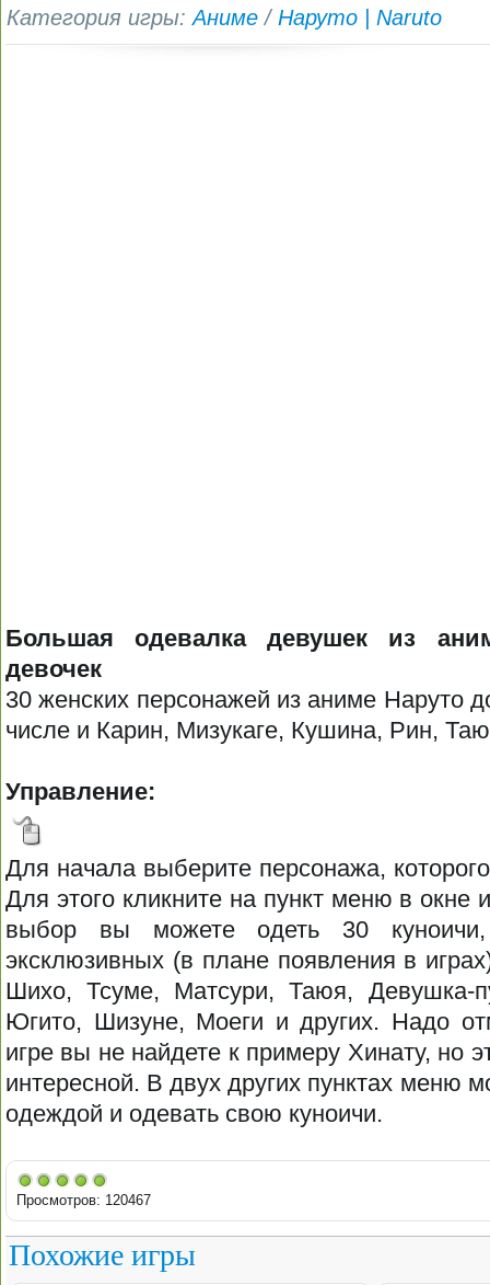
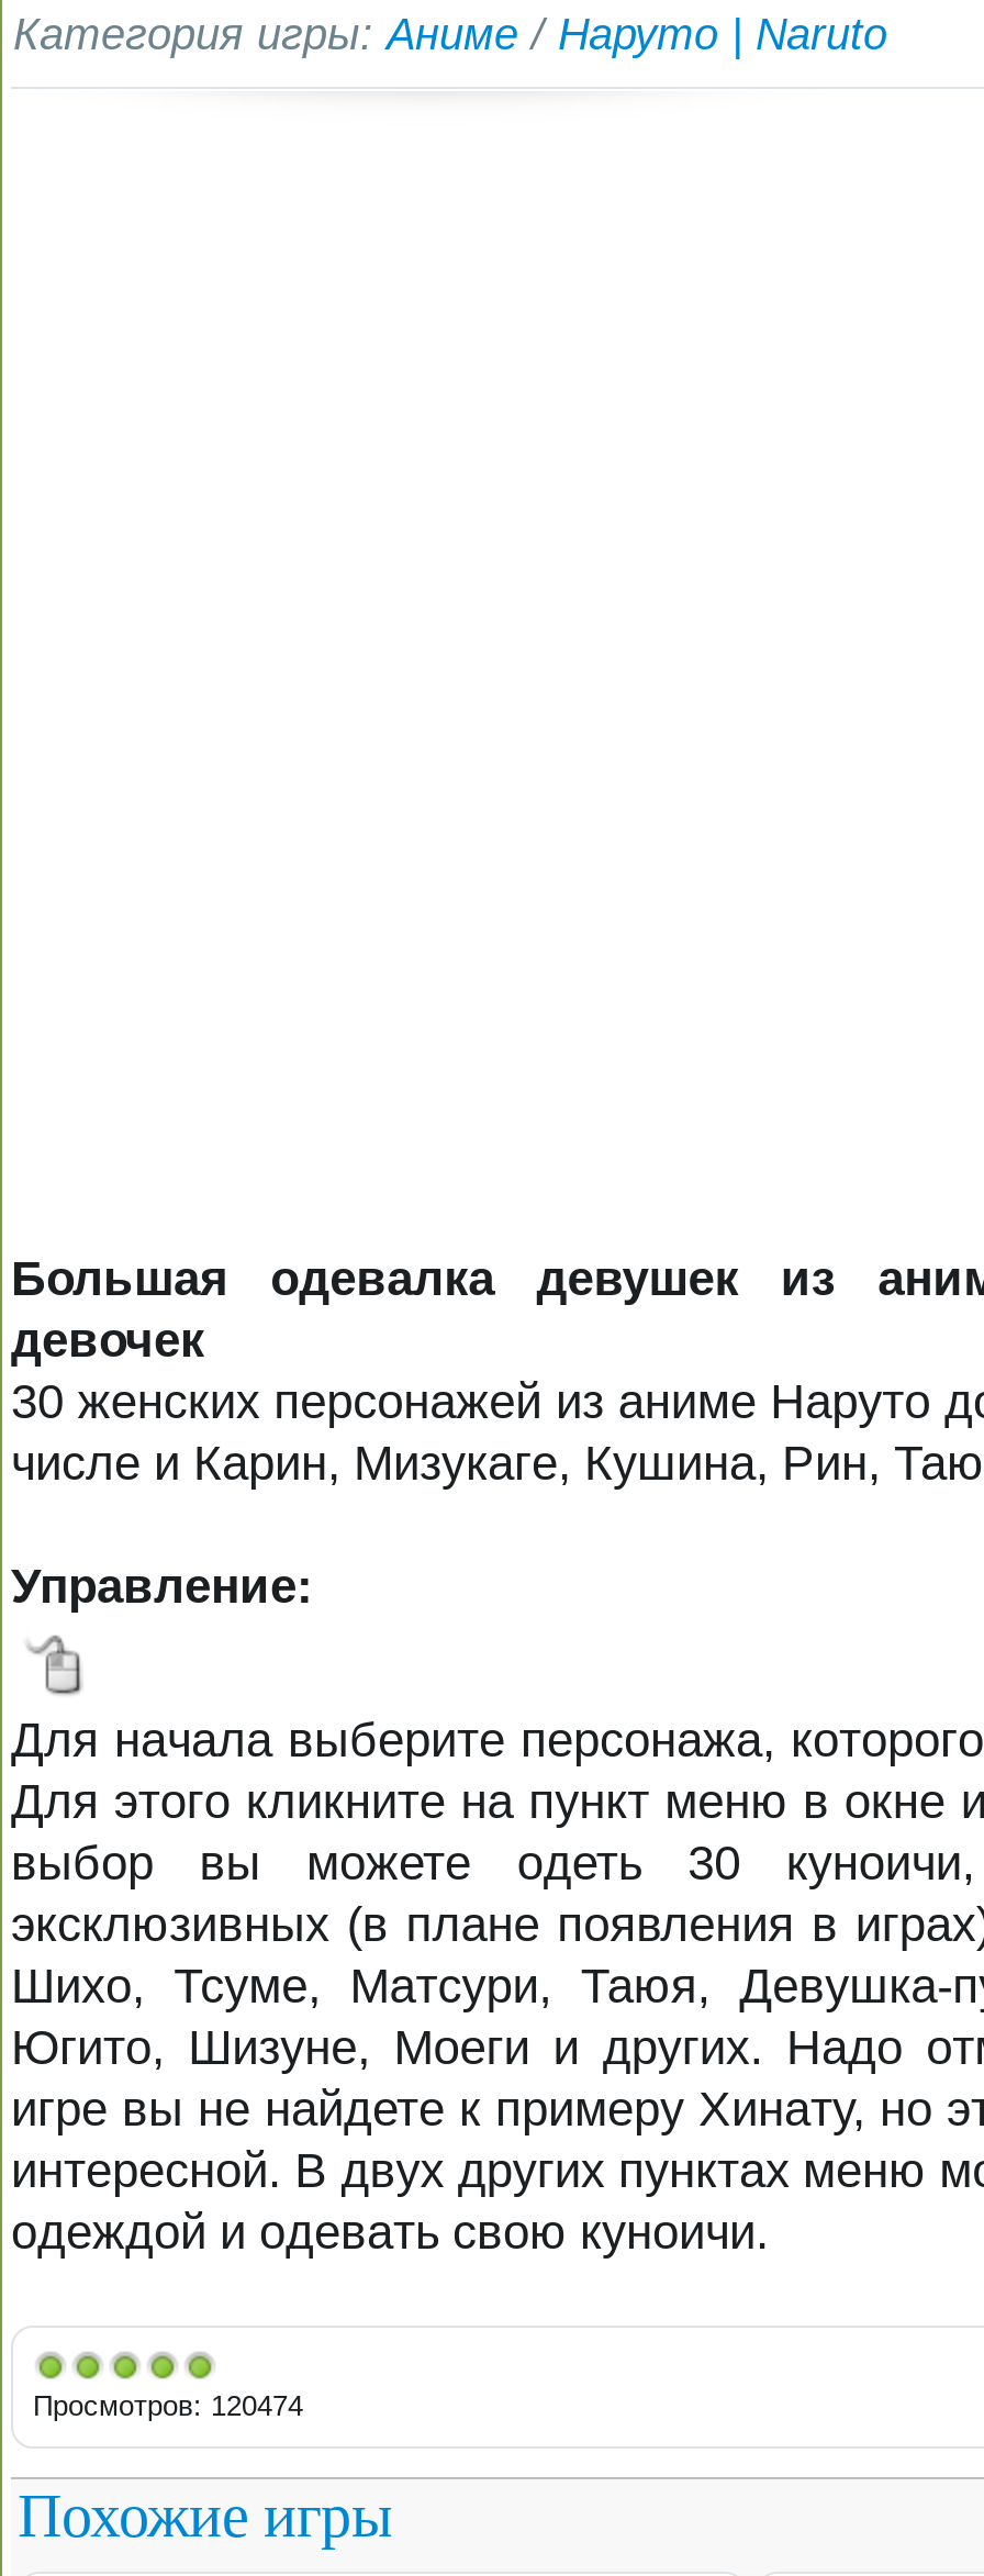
[16,1192,151,1208] Просмотров: 120467 -> [33,2389,303,2422] Просмотров: 120474

